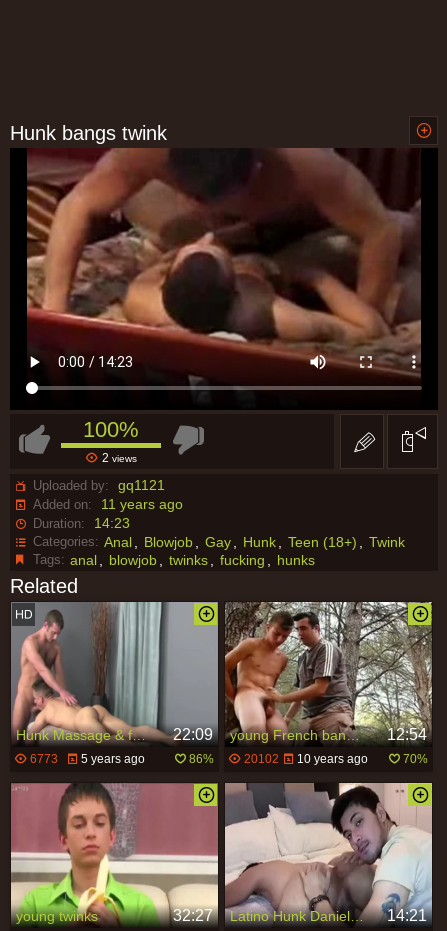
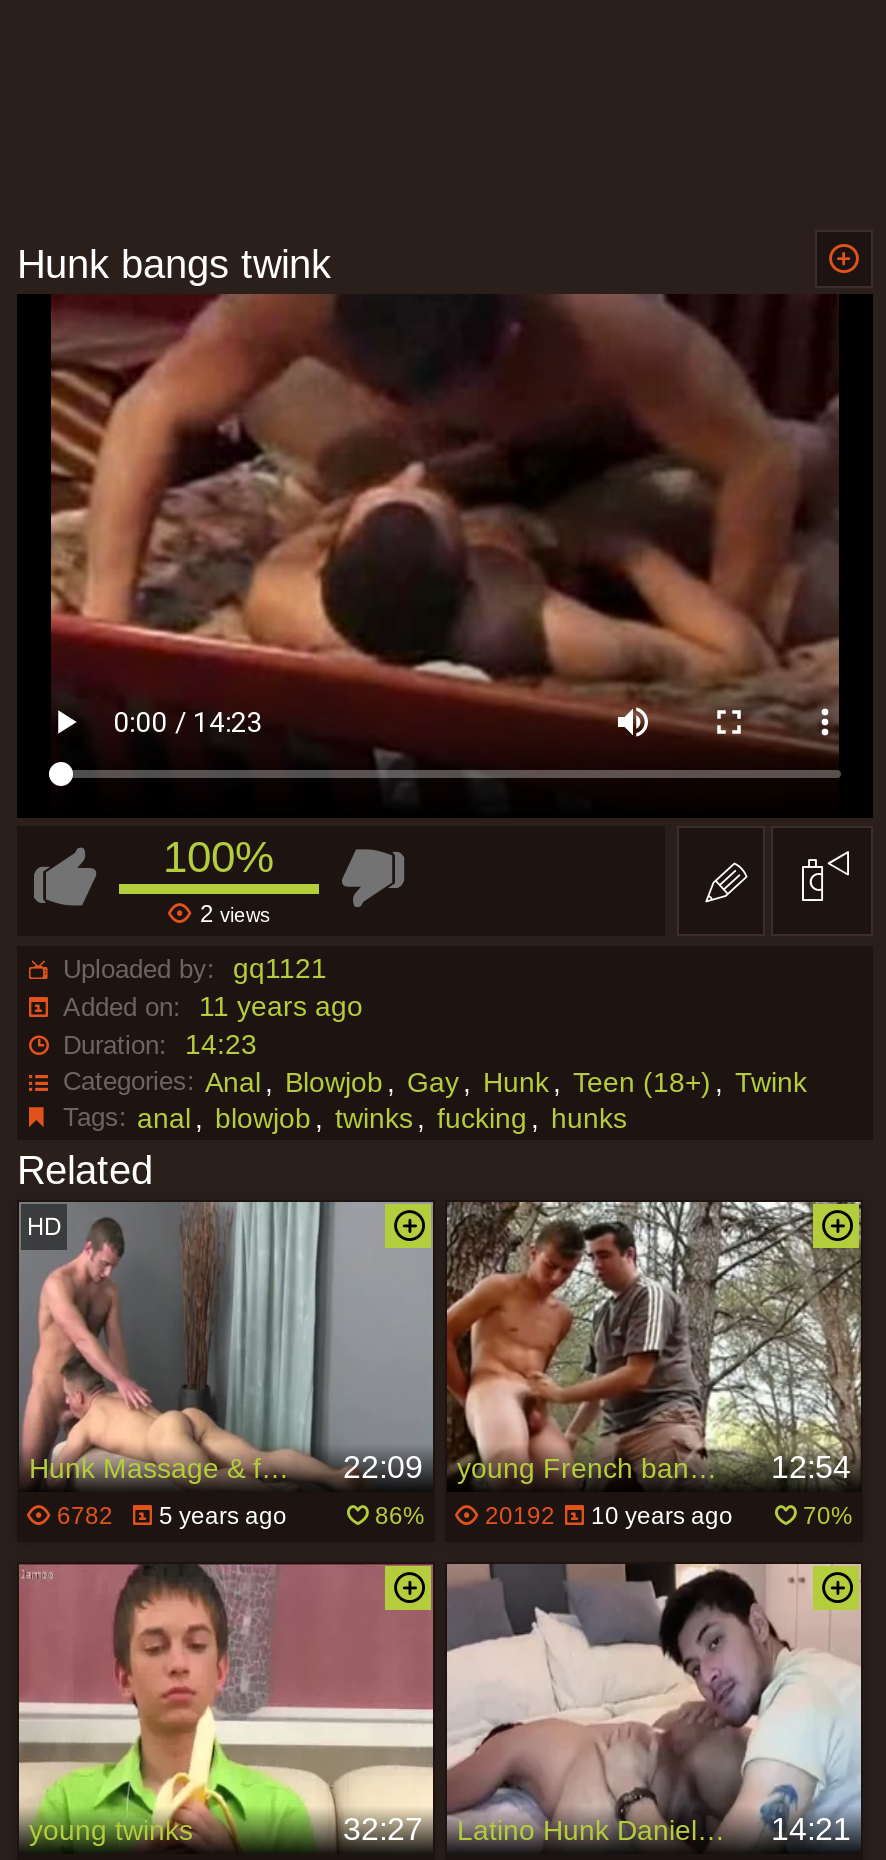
[27,752,145,766] 6773 5 years ago -> [51,1502,287,1530] 6782 5 years ago
[189,752,368,766] 86% 20102 10 years ago -> [375,1502,733,1530] 86% 20192 10 years ago

